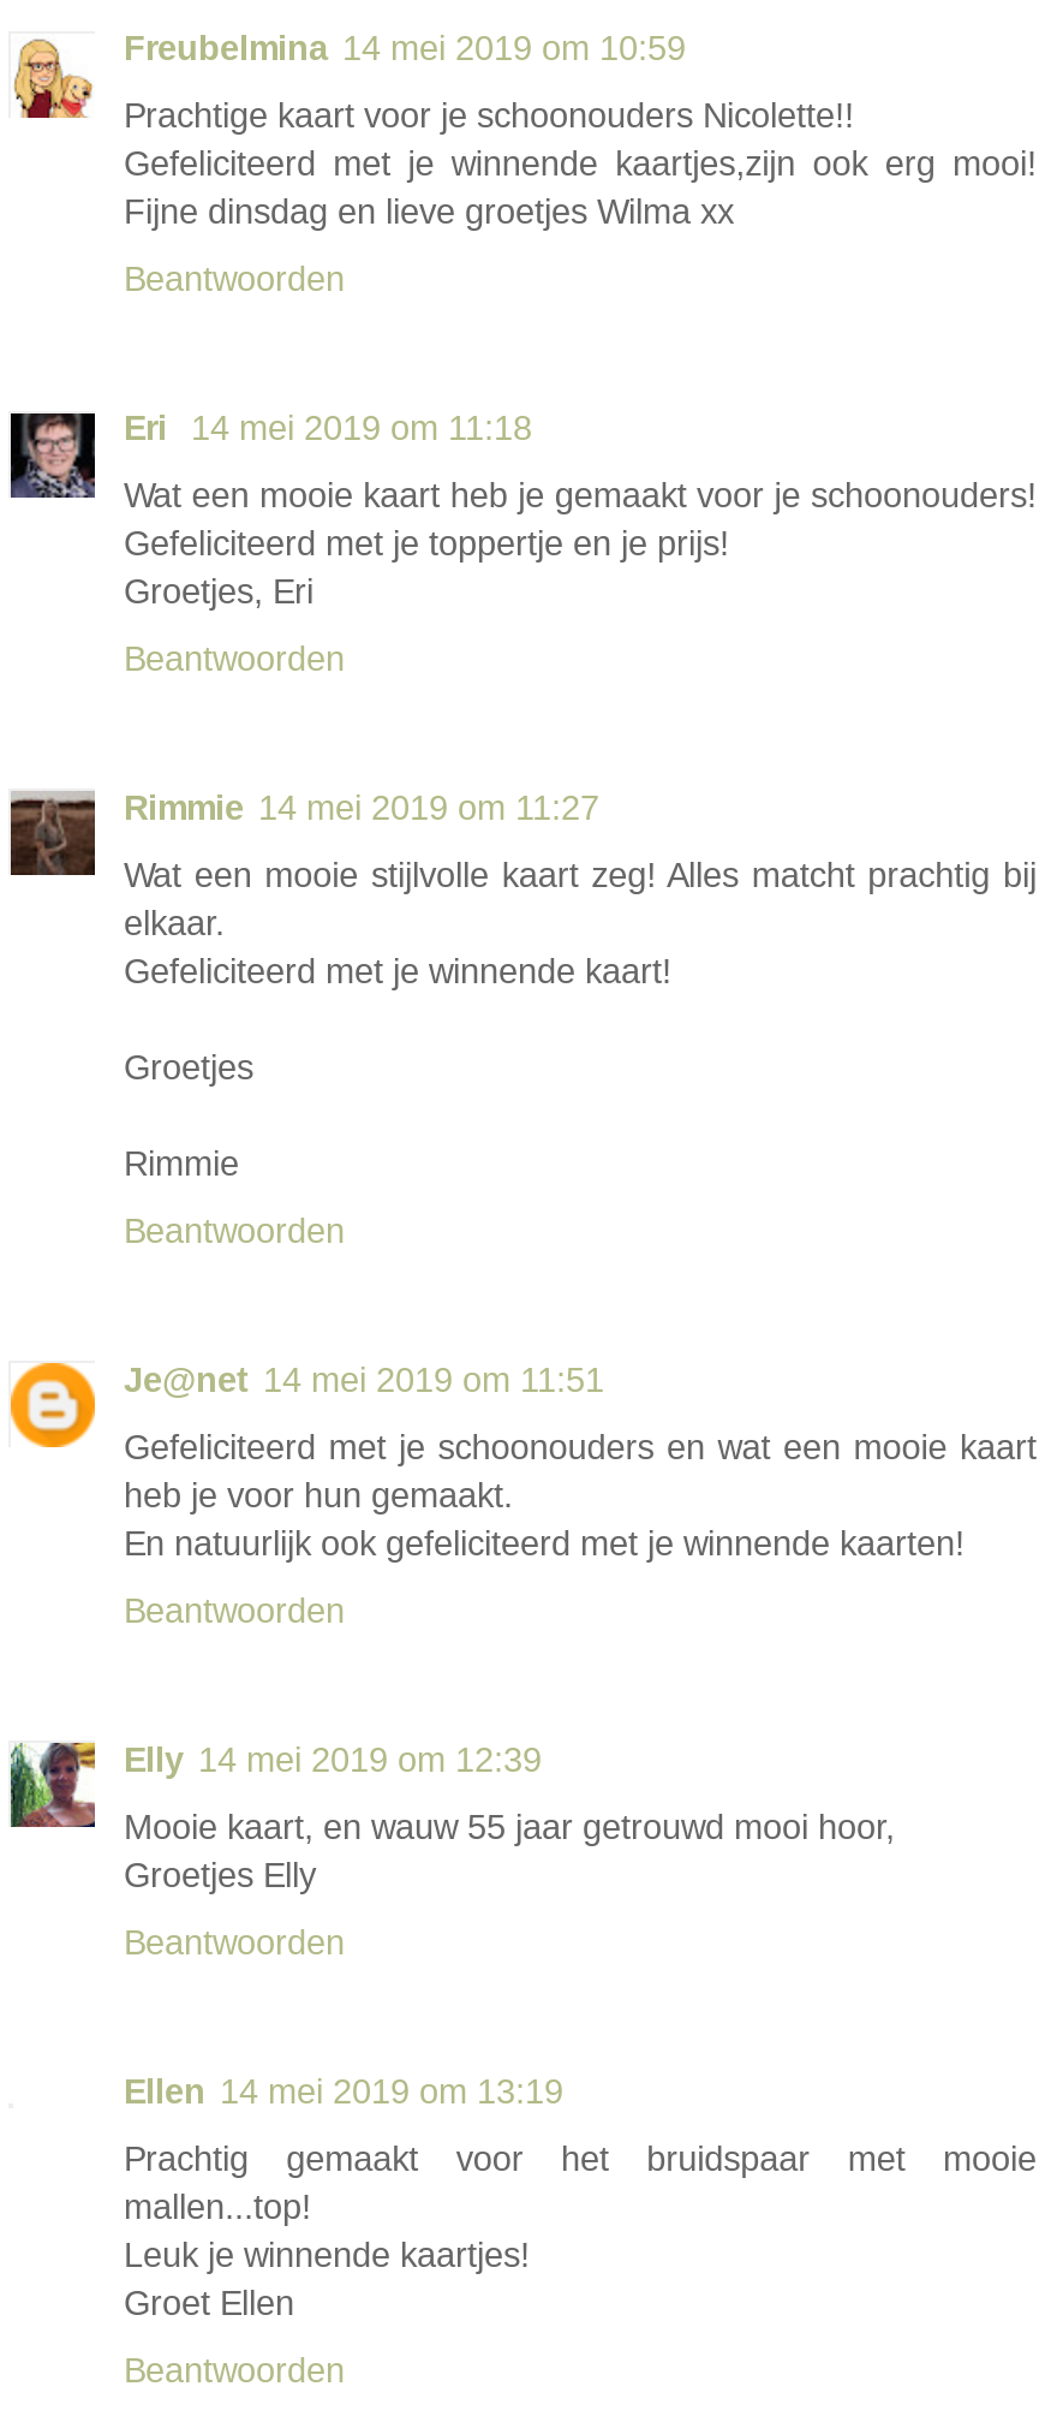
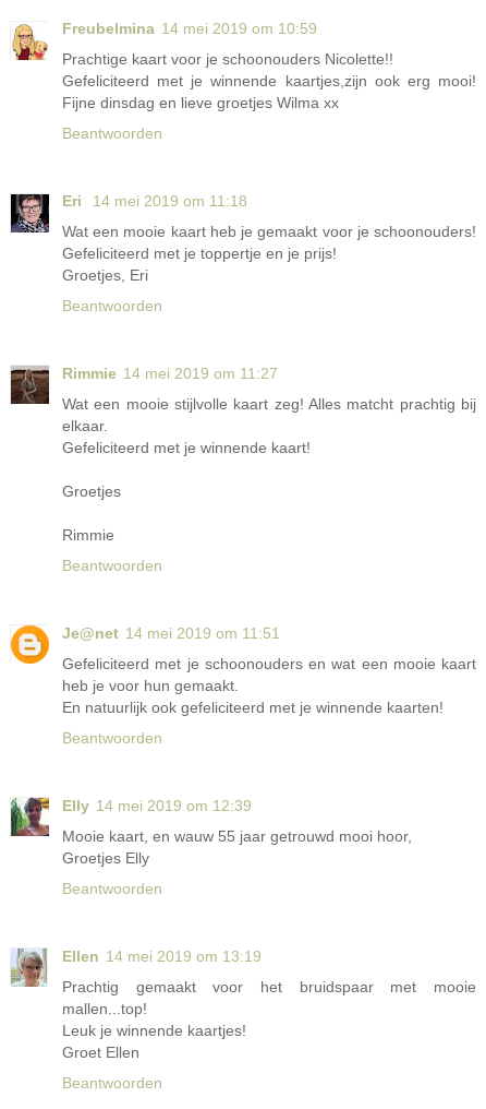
none -> [10,947,48,988] [image]

